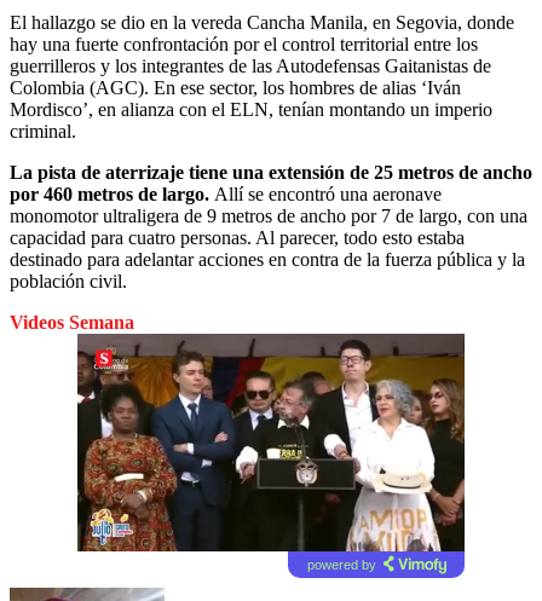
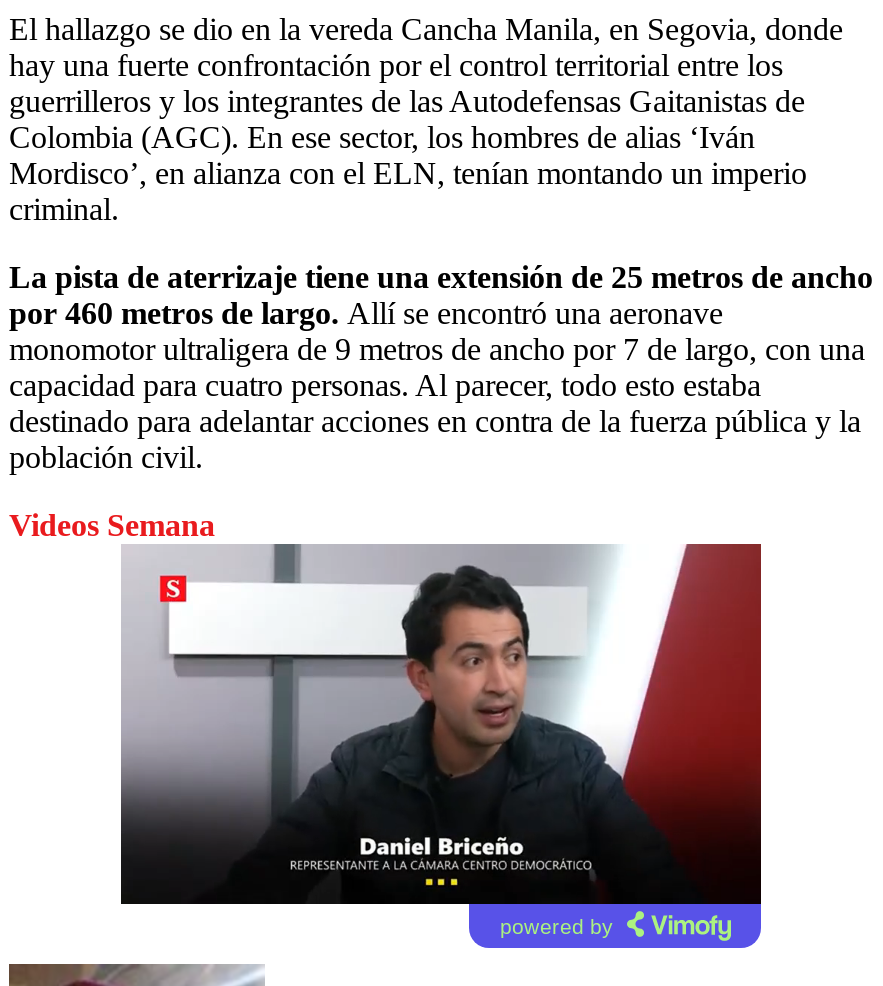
[76,333,466,553] [image] -> [119,544,763,906] [image]

